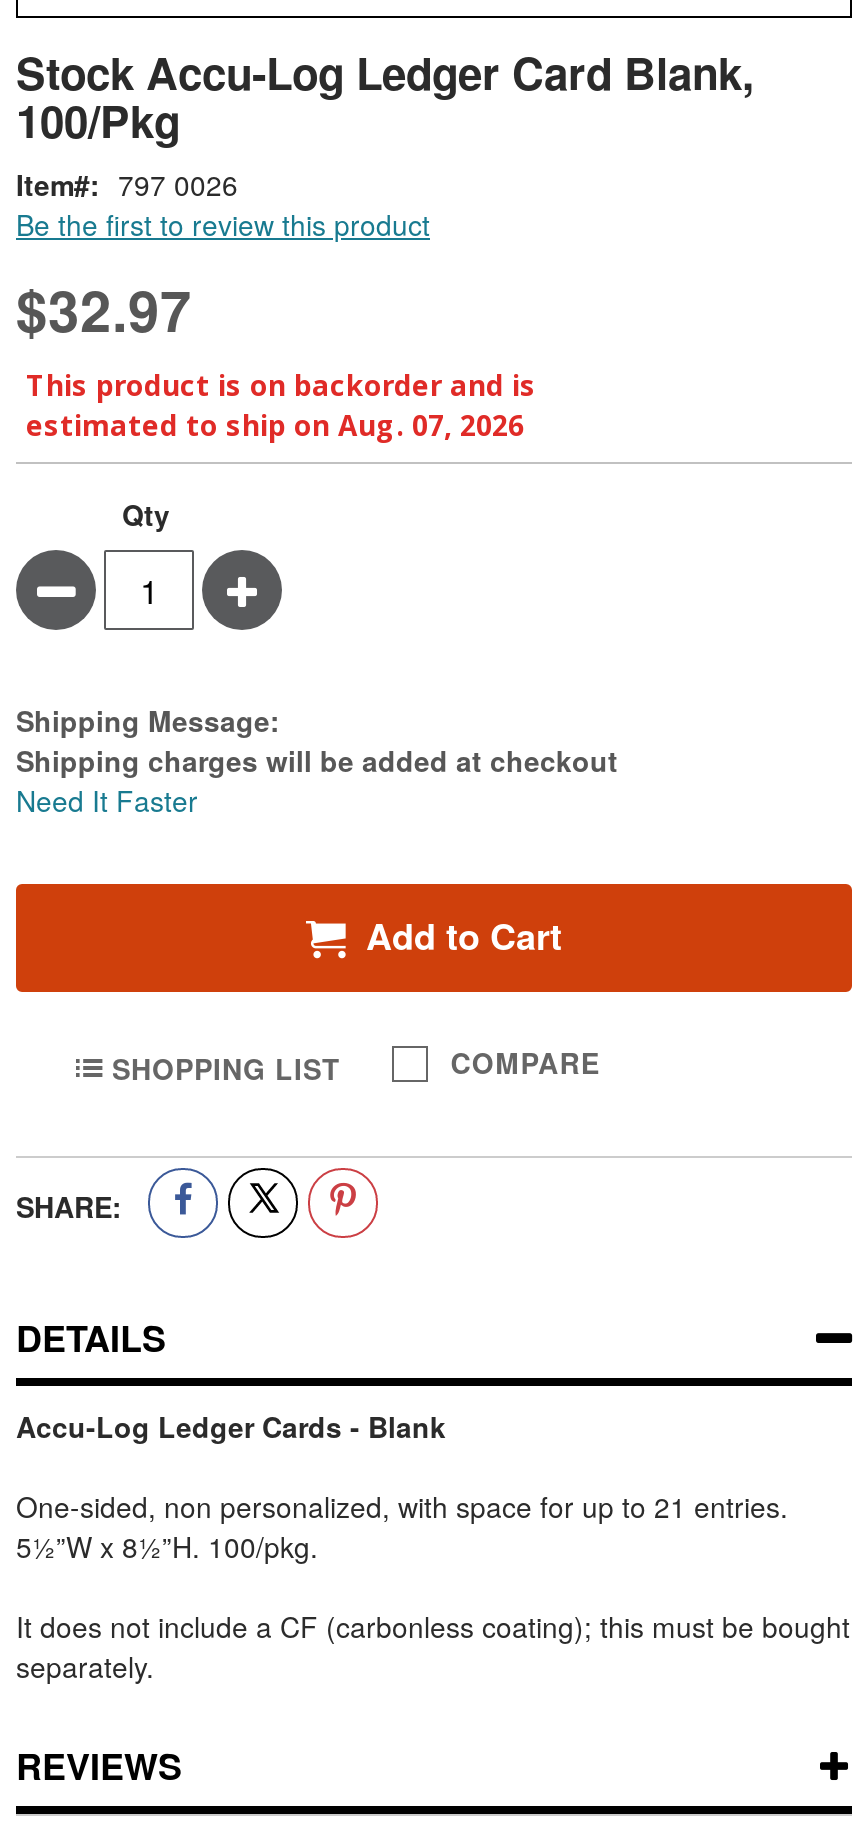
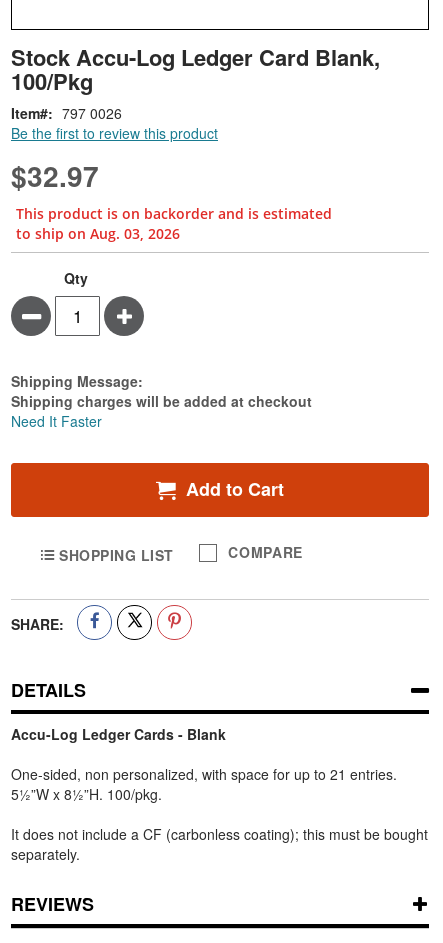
[26,367,536,445] This product is on backorder and is | estimated to ship on Aug. 07, 2026 -> [16,204,332,243] This product is on backorder and is estimated | to ship on Aug. 03, 2026

